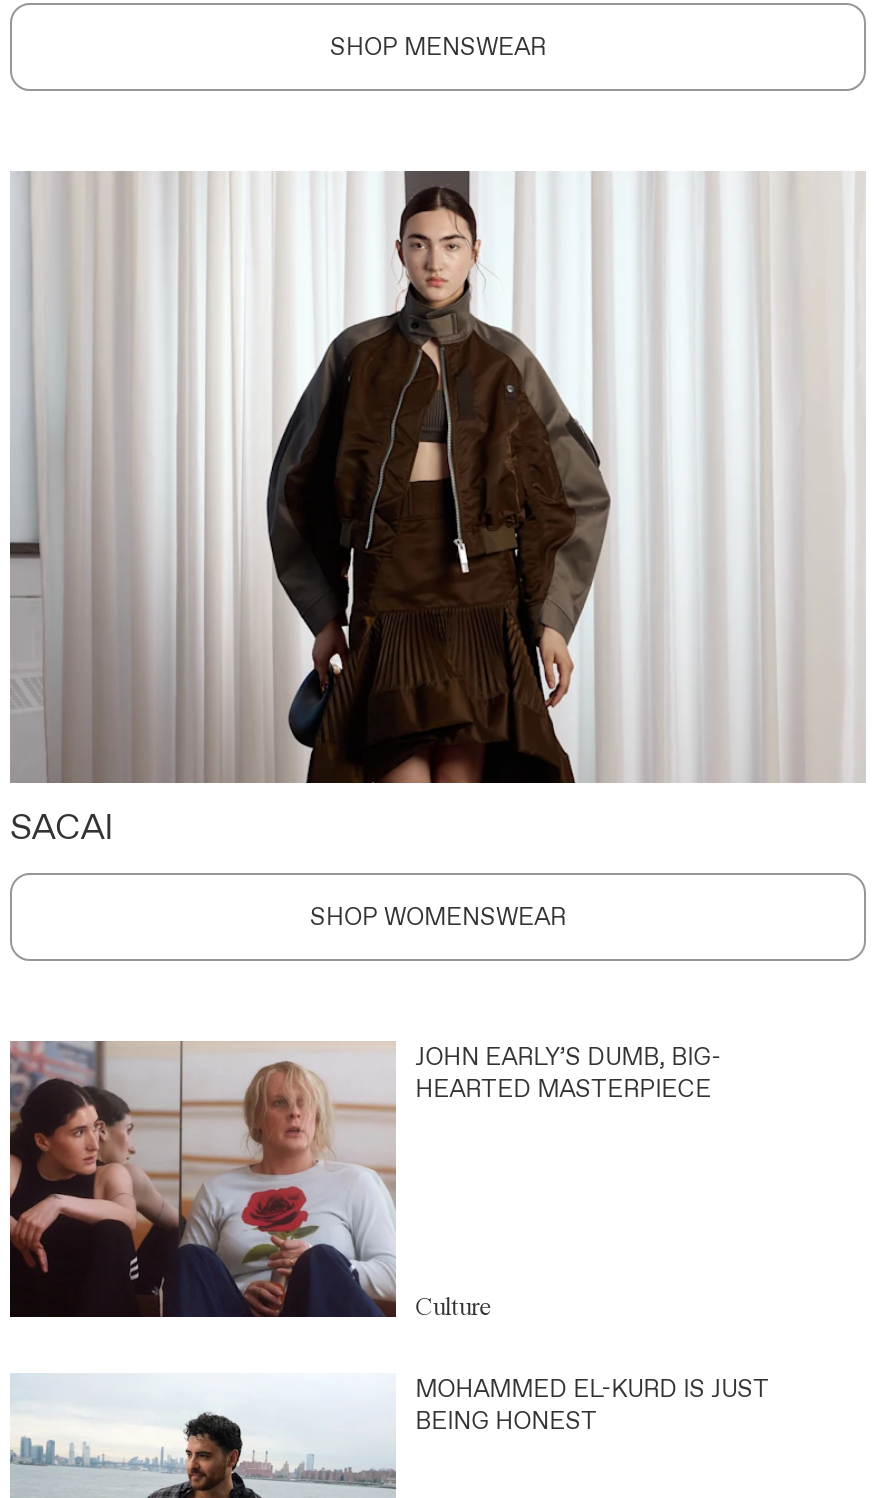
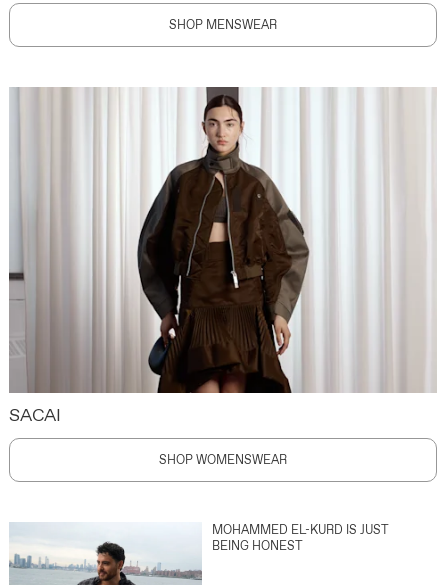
[10,1039,721,1319] [image] | JOHN EARLY’S DUMB, BIG- | HEARTED MASTERPIECE -> none
[415,1291,493,1321] Culture -> none

